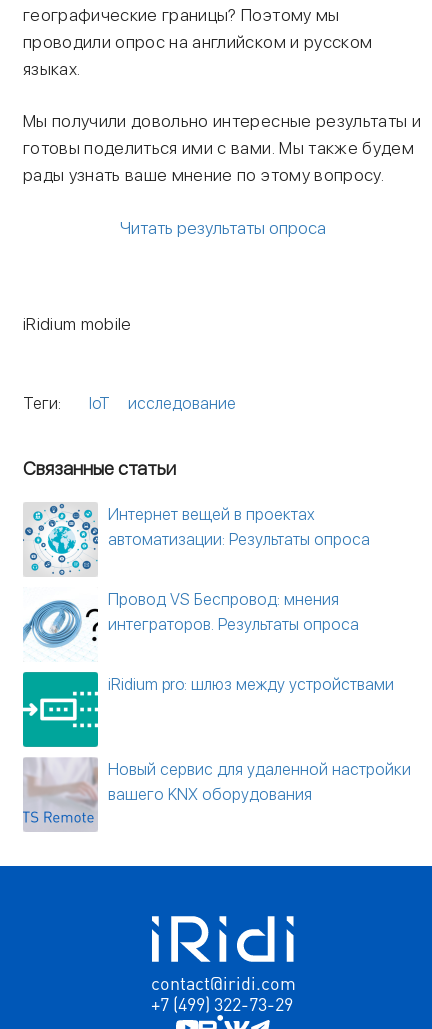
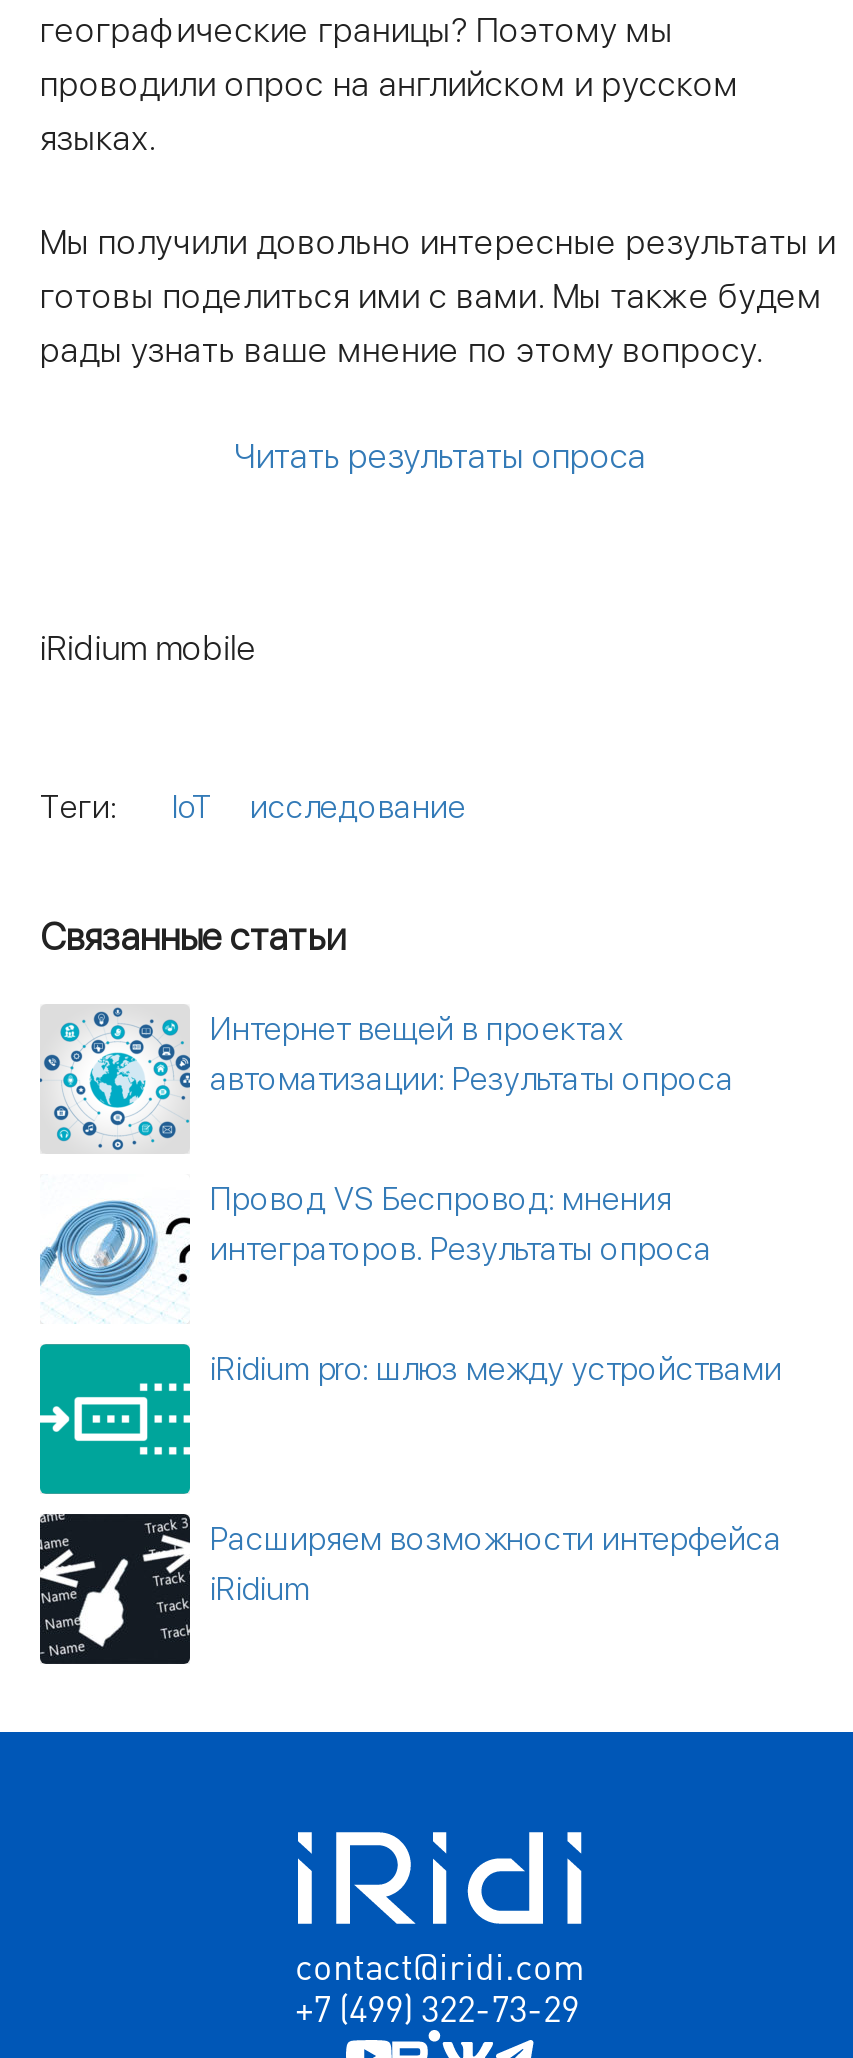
[23,757,411,832] [image] | Новый сервис для удаленной настройки | вашего KNX оборудования -> [38,1512,782,1666] [image] | Расширяем возможности интерфейса | iRidium

